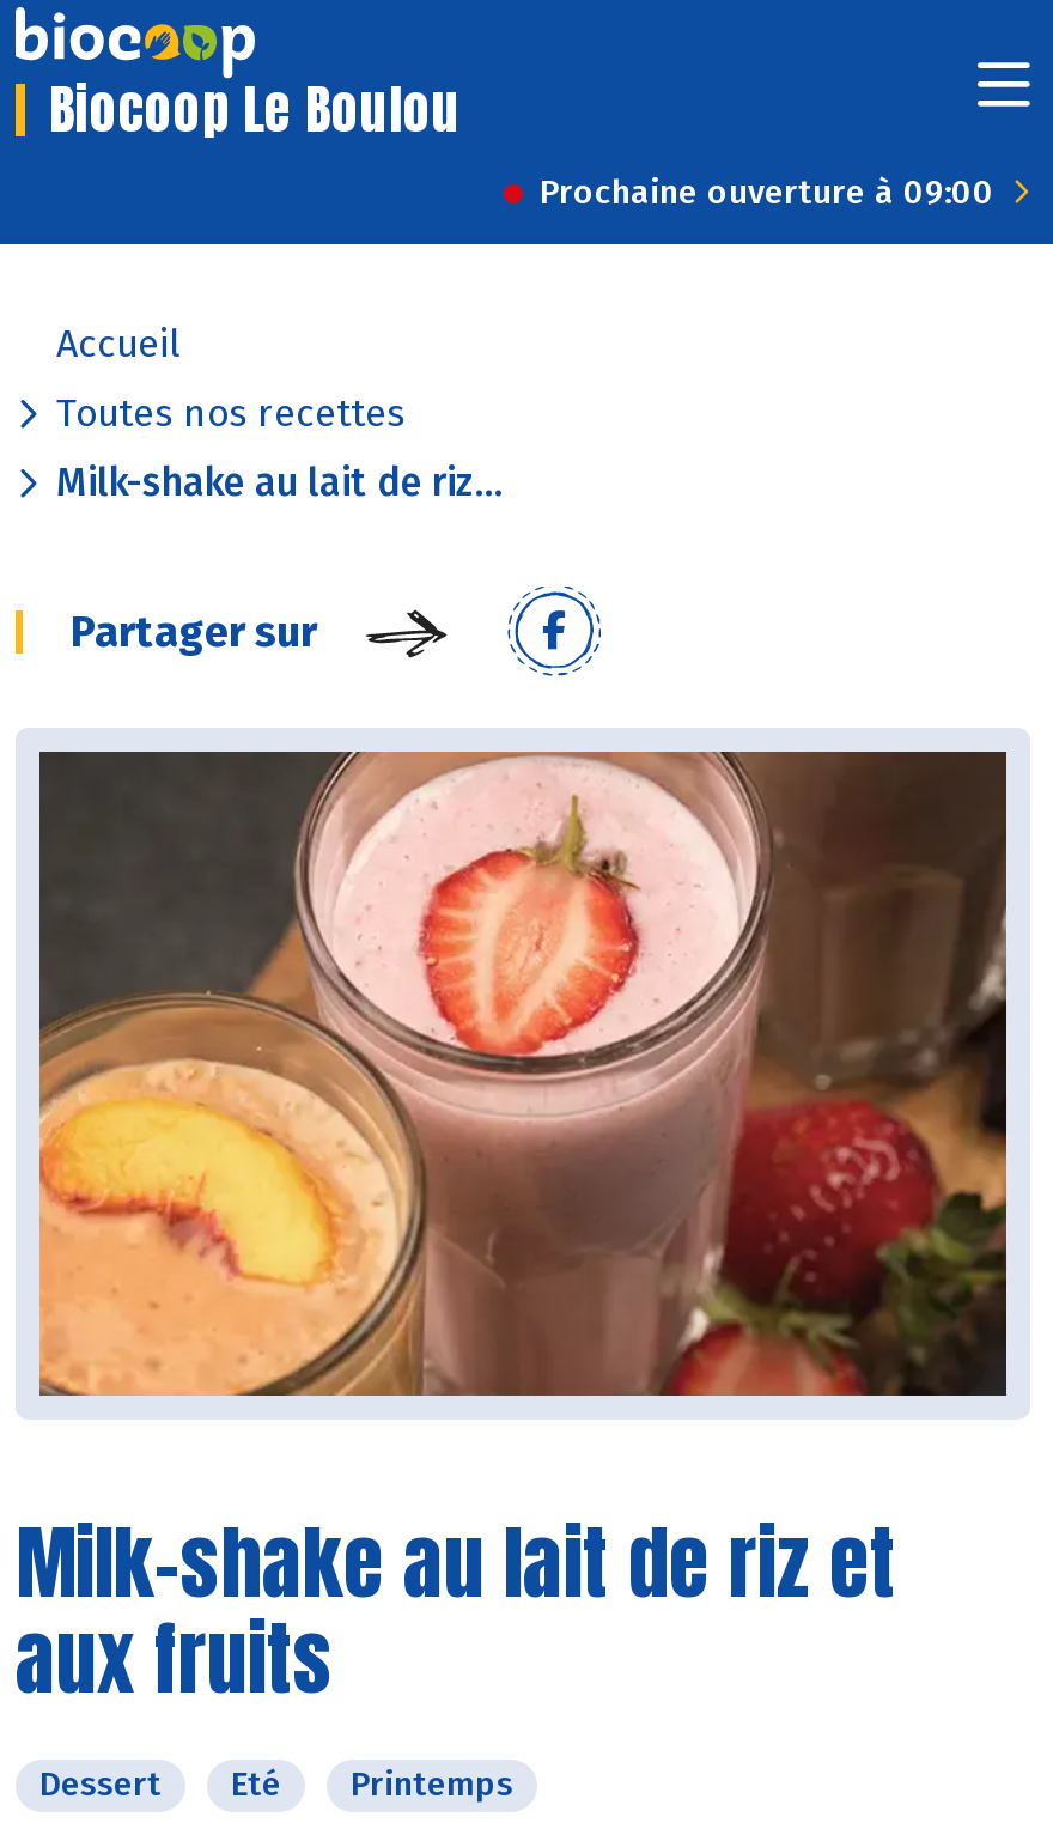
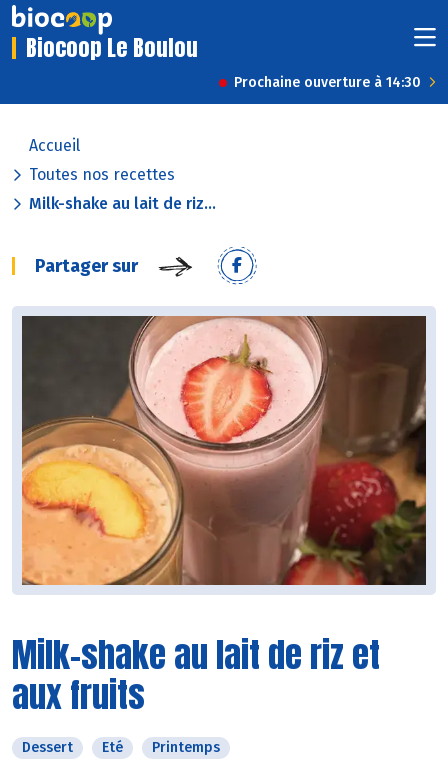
[540,172,994,213] Prochaine ouverture à 09:00 -> [234,74,421,91] Prochaine ouverture à 14:30

